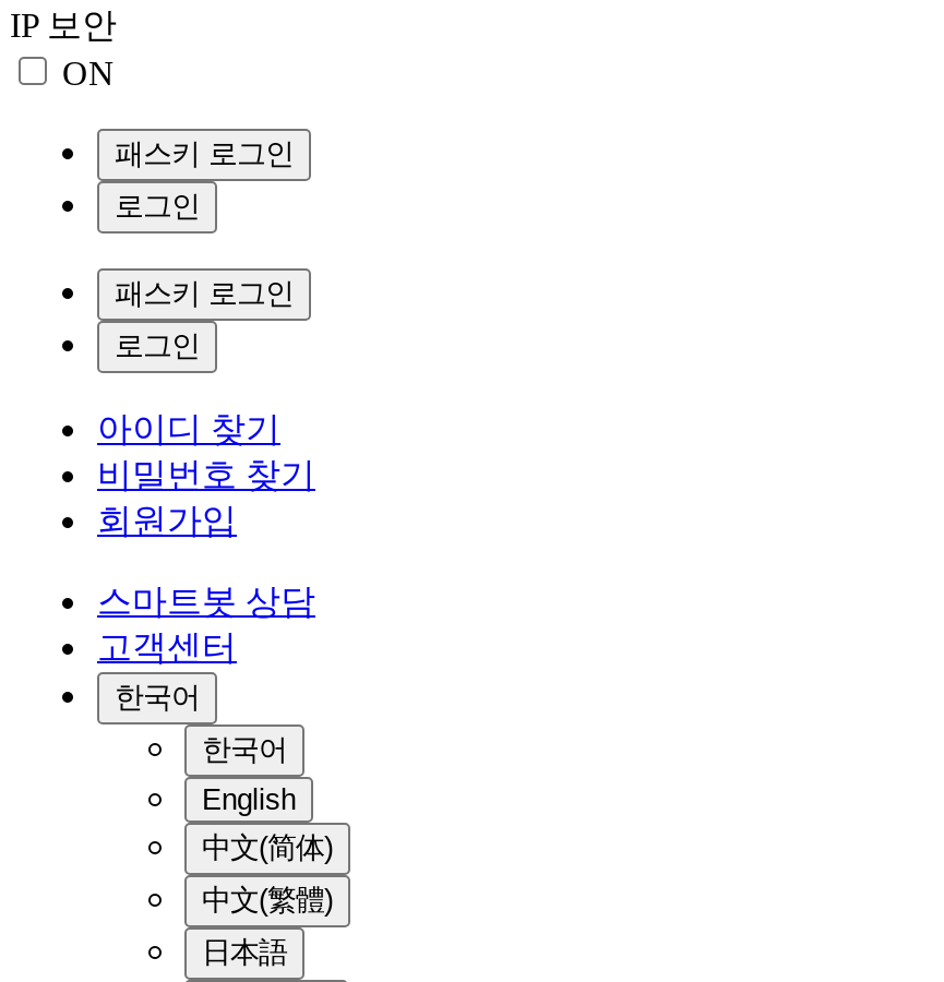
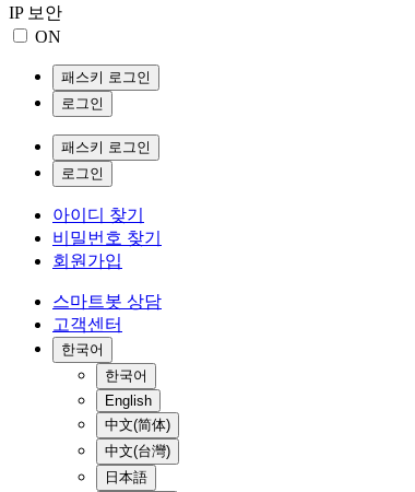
[202,884,333,916] 中文(繁體) -> [105,443,170,459] 中文(台灣)

